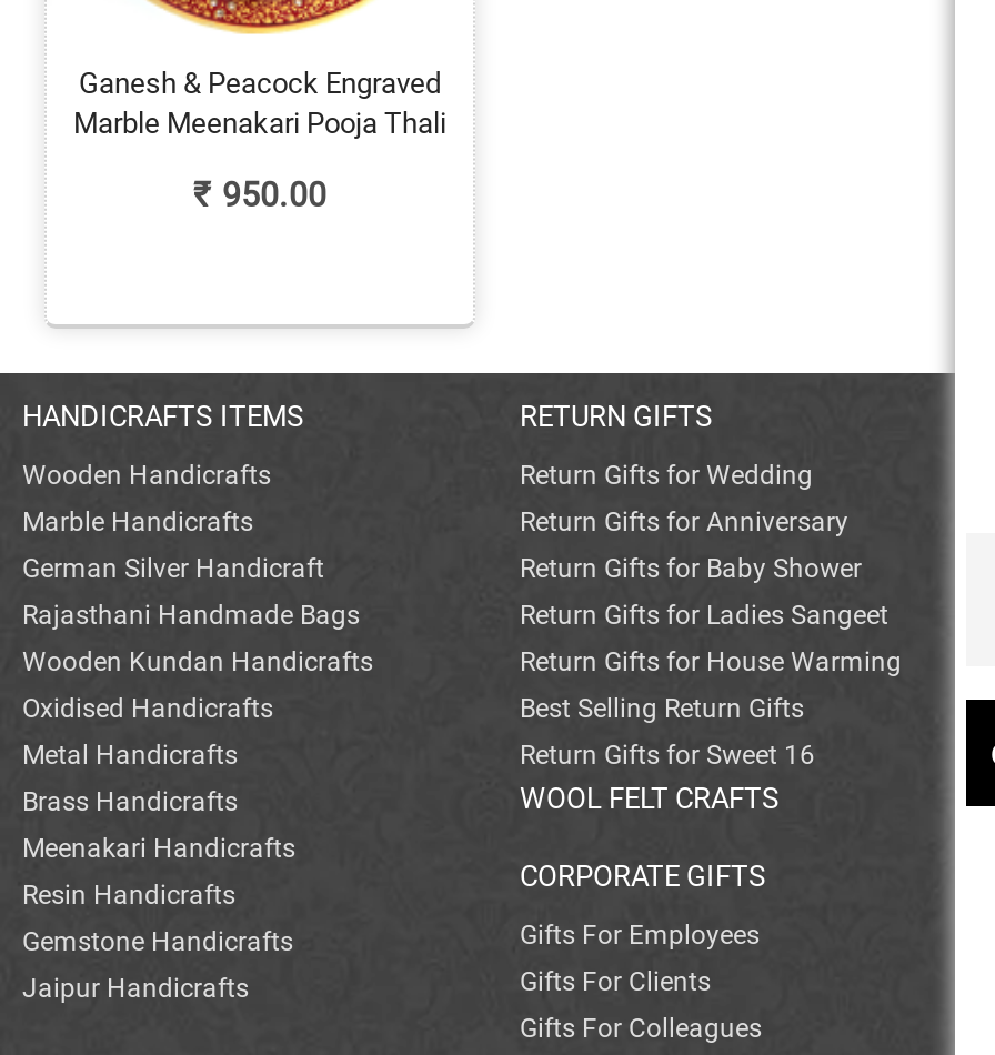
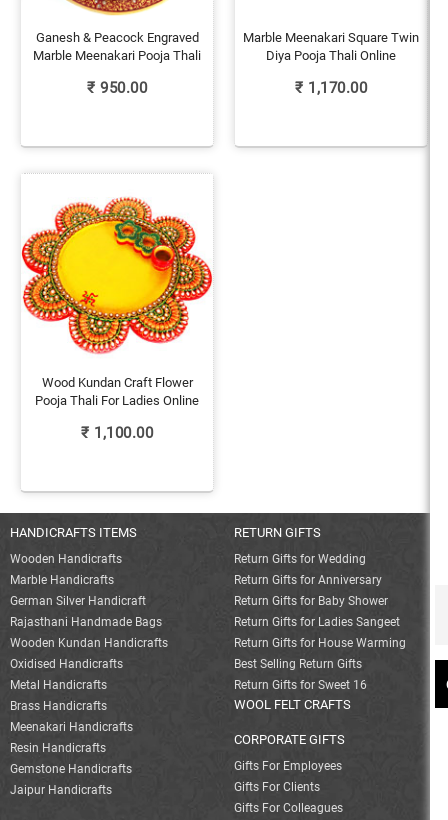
none -> [243,30,419,97] Marble Meenakari Square Twin | Diya Pooja Thali Online | ₹ 1,170.00
none -> [21,168,213,442] [image] | Wood Kundan Craft Flower | Pooja Thali For Ladies Online | ₹ 1,100.00

